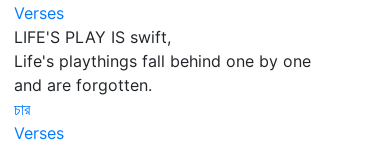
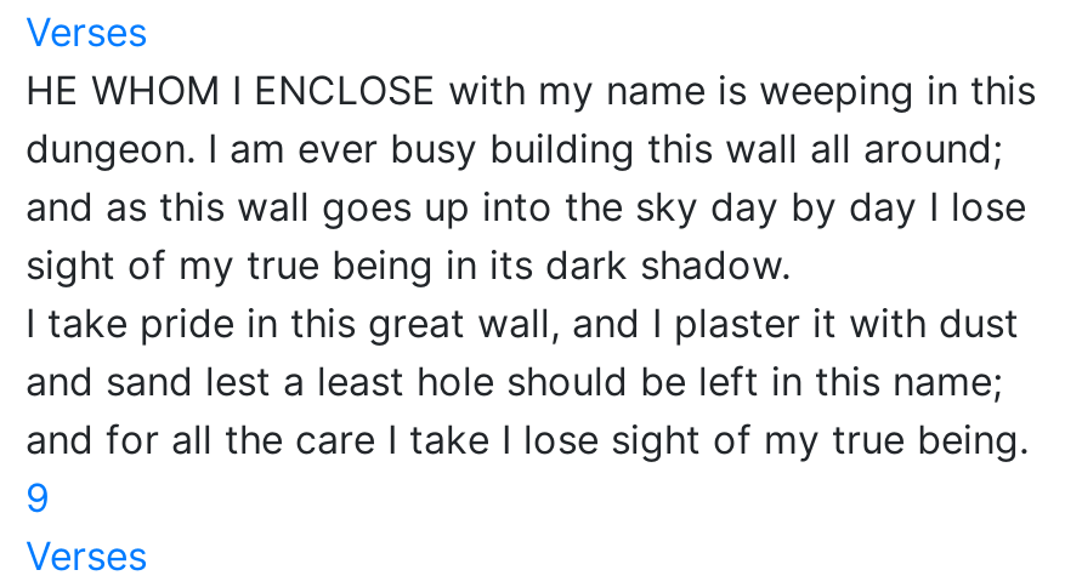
[14,27,311,119] LIFE'S PLAY IS swift, | Life's playthings fall behind one by one | and are forgotten. | চার -> [26,65,1036,522] HE WHOM I ENCLOSE with my name is weeping in this | dungeon. I am ever busy building this wall all around; | and as this wall goes up into the sky day by day I lose | sight of my true being in its dark shadow. | I take pride in this great wall, and I plaster it with dust | and sand lest a least hole should be left in this name; | and for all the care I take I lose sight of my true being. | 9

